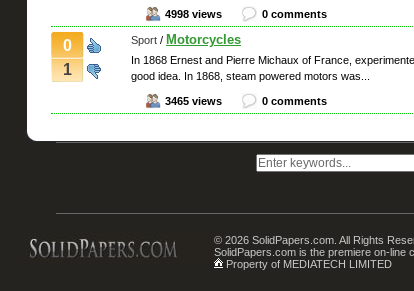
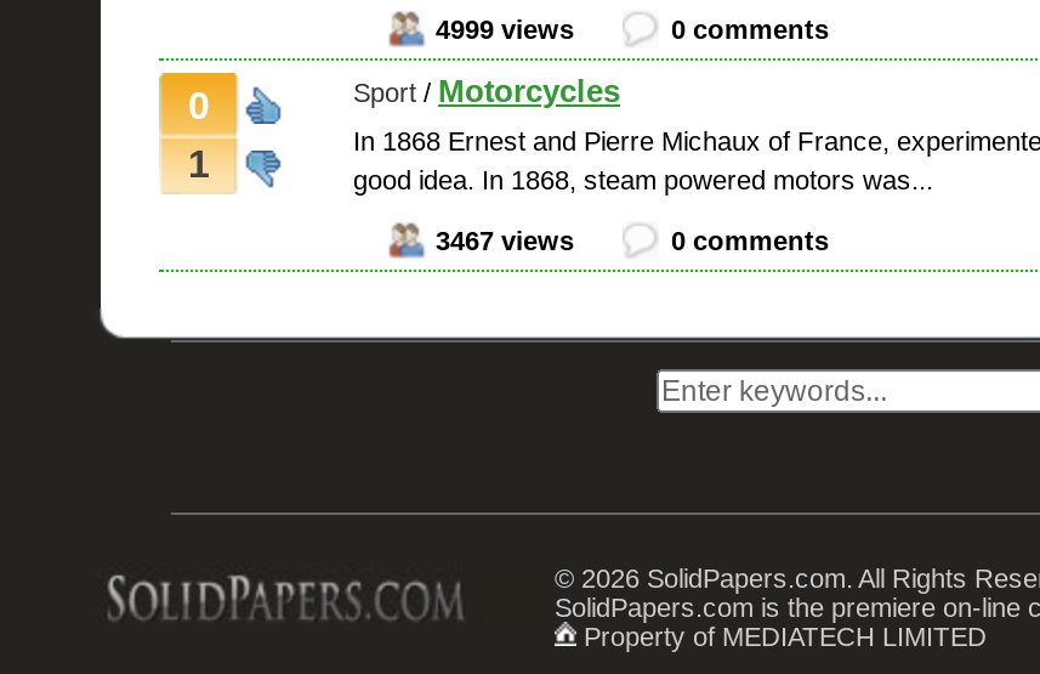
[165,8,222,20] 4998 views -> [436,15,574,44] 4999 views
[165,95,222,107] 3465 views -> [436,226,574,255] 3467 views

